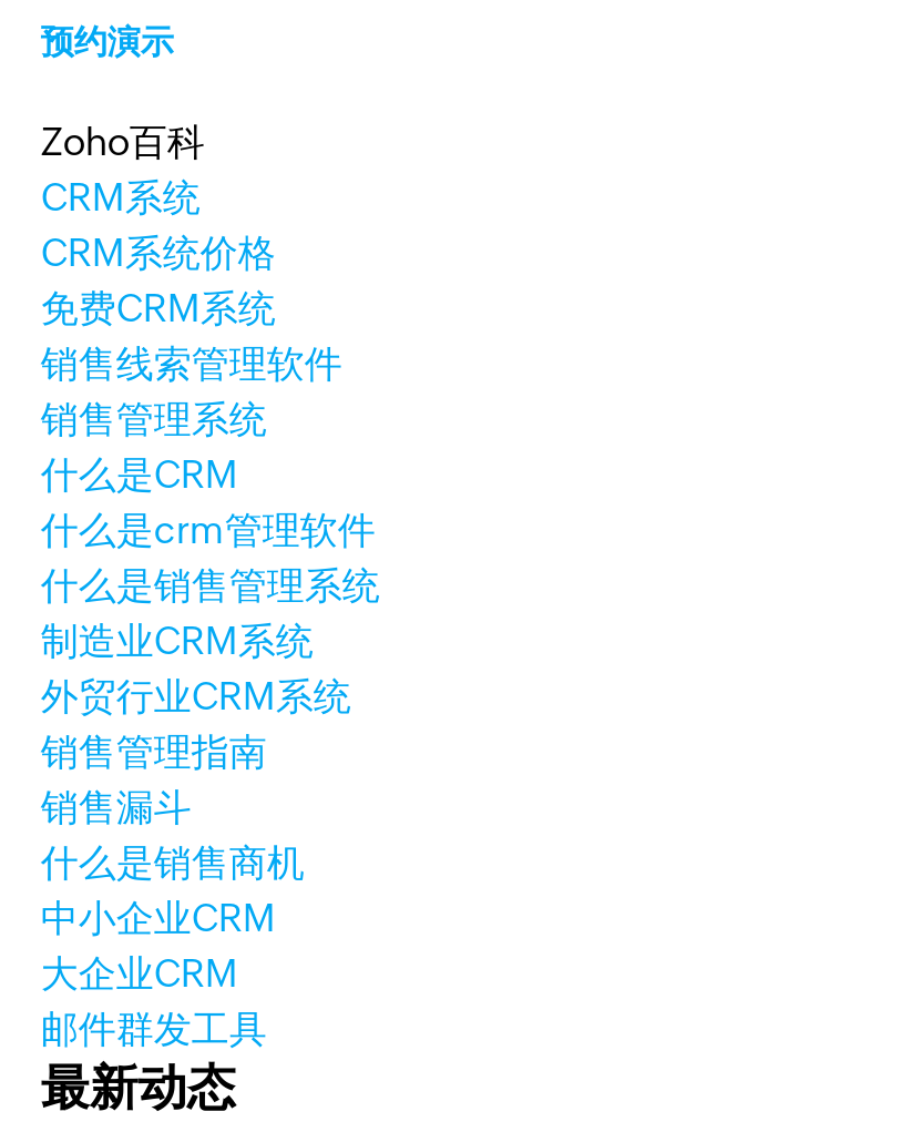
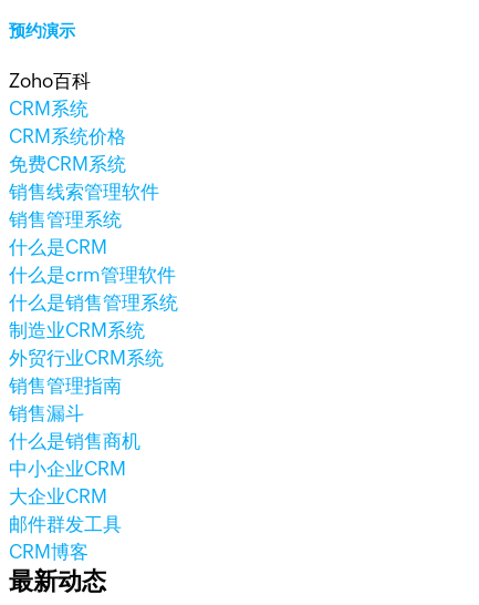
none -> [9,541,89,563] CRM博客

